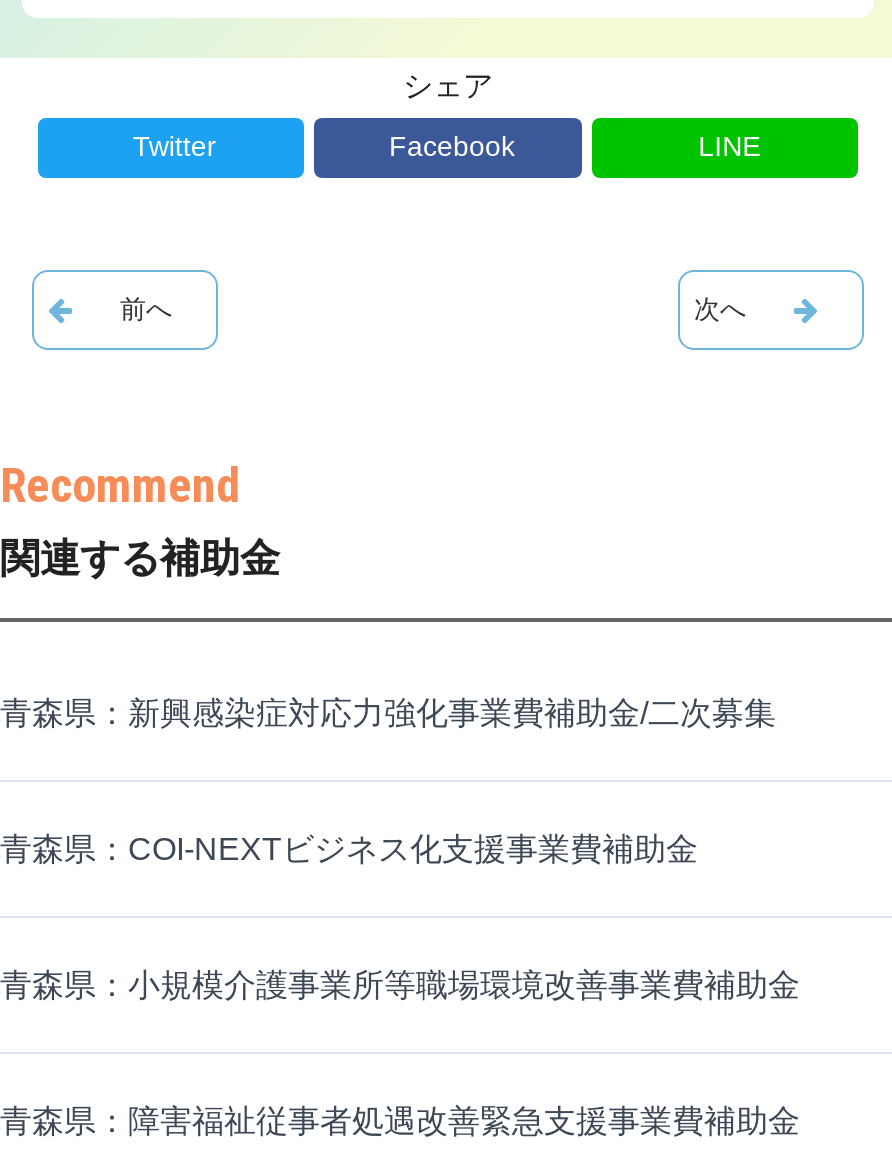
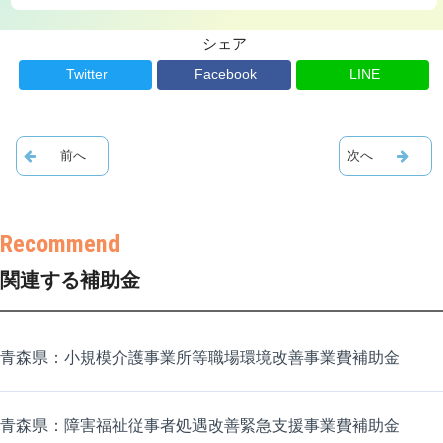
[0,695,776,729] 青森県：新興感染症対応力強化事業費補助金/二次募集 -> none
[0,831,698,865] 青森県：COI-NEXTビジネス化支援事業費補助金 -> none

